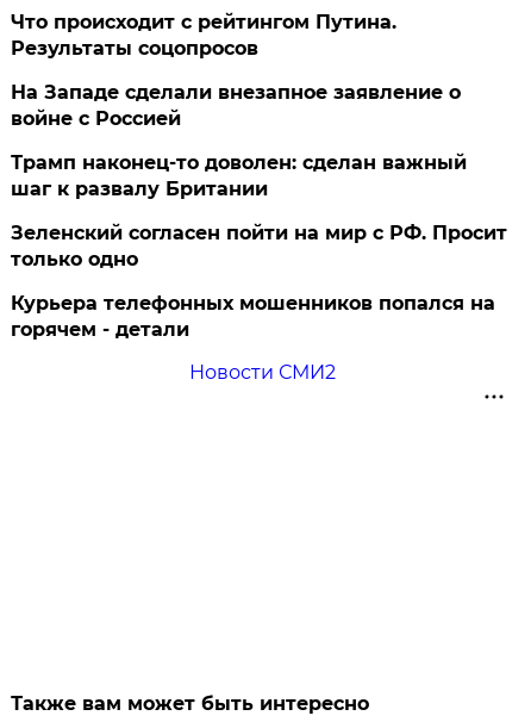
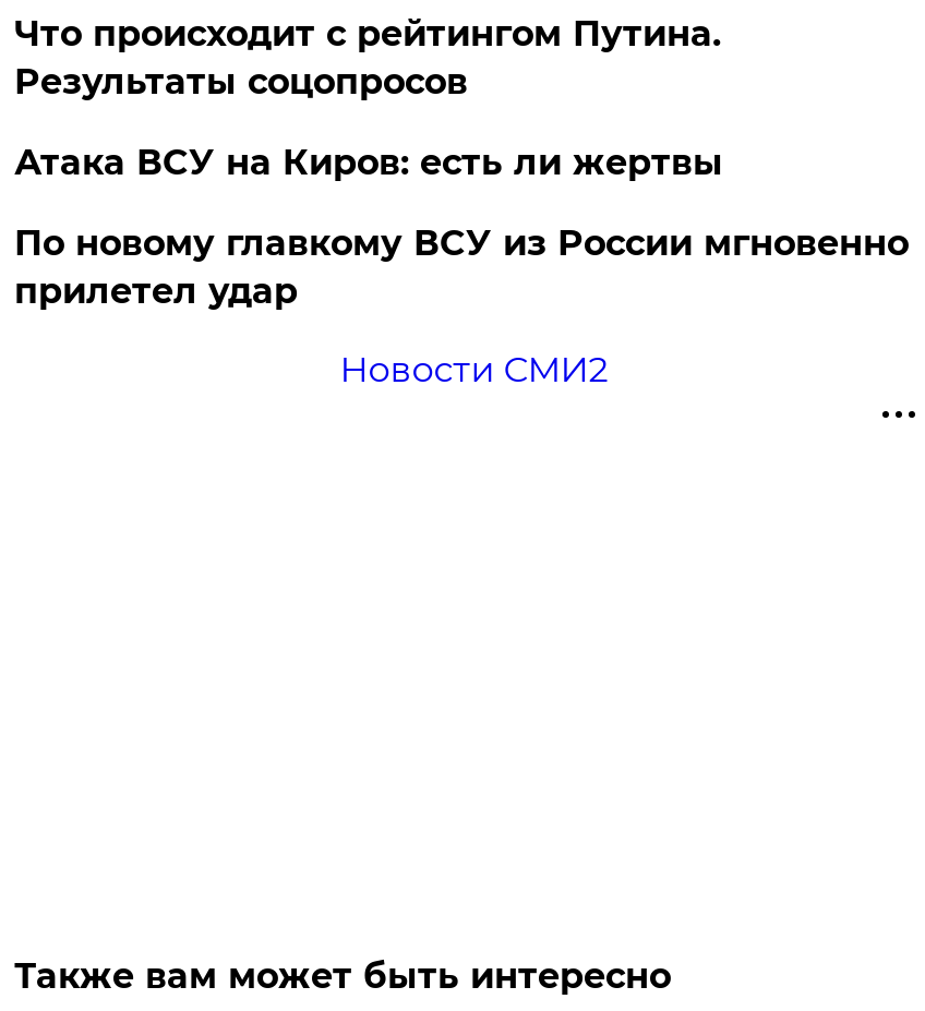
[11,81,508,341] На Западе сделали внезапное заявление о | войне с Россией | Трамп наконец-то доволен: сделан важный | шаг к развалу Британии | Зеленский согласен пойти на мир с РФ. Просит | только одно | Курьера телефонных мошенников попался на | горячем - детали -> [14,143,908,313] Атака ВСУ на Киров: есть ли жертвы | По новому главкому ВСУ из России мгновенно | прилетел удар

